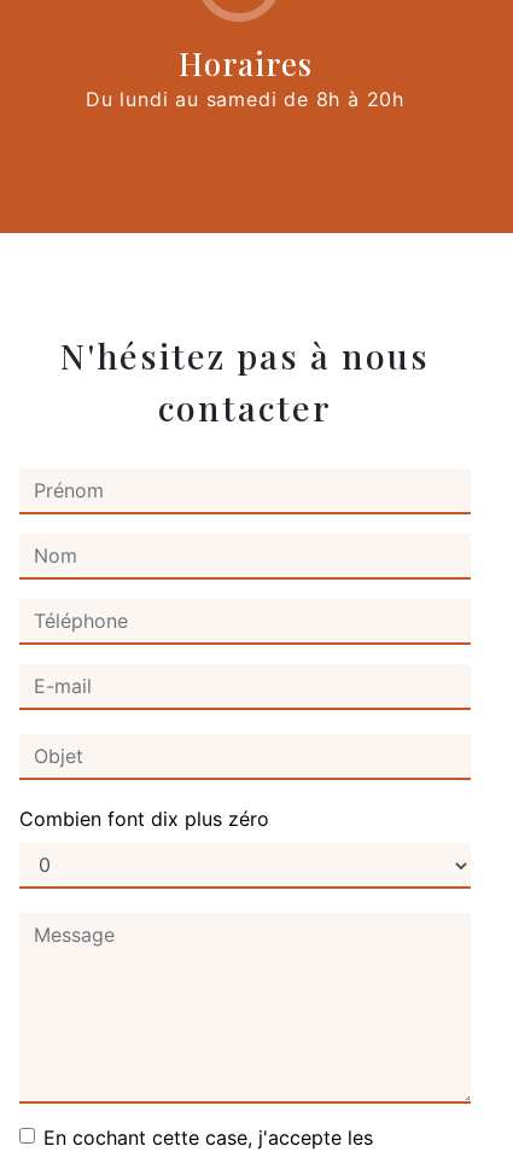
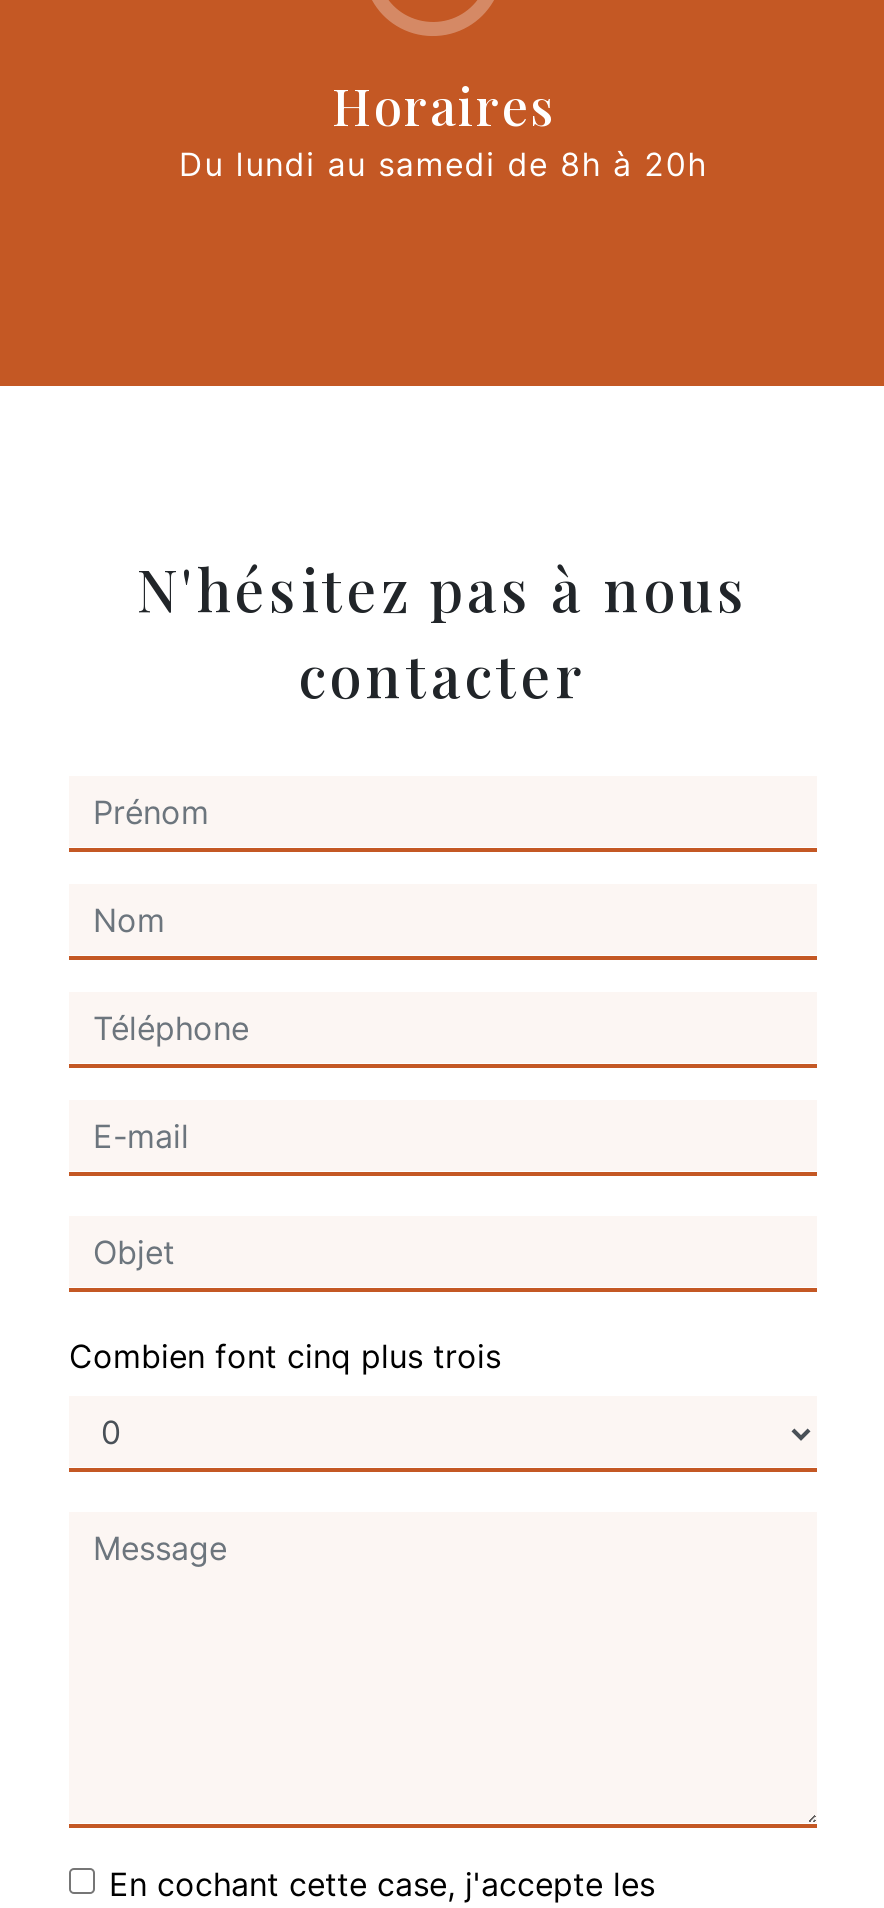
[19,806,269,830] Combien font dix plus zéro -> [69,1335,501,1375] Combien font cinq plus trois

